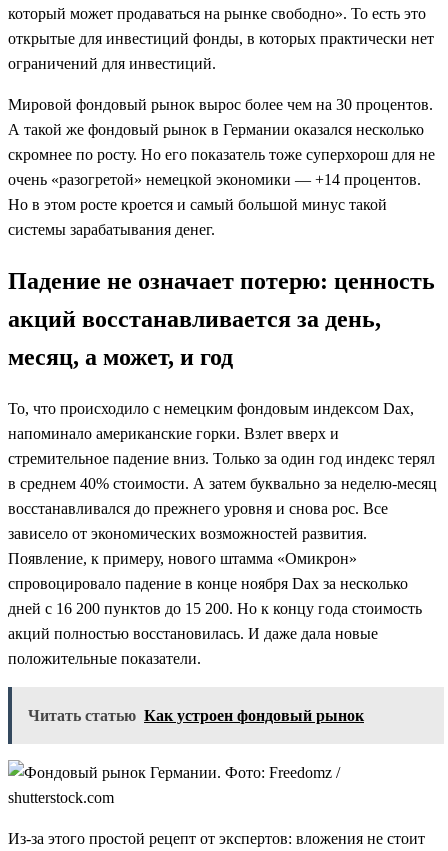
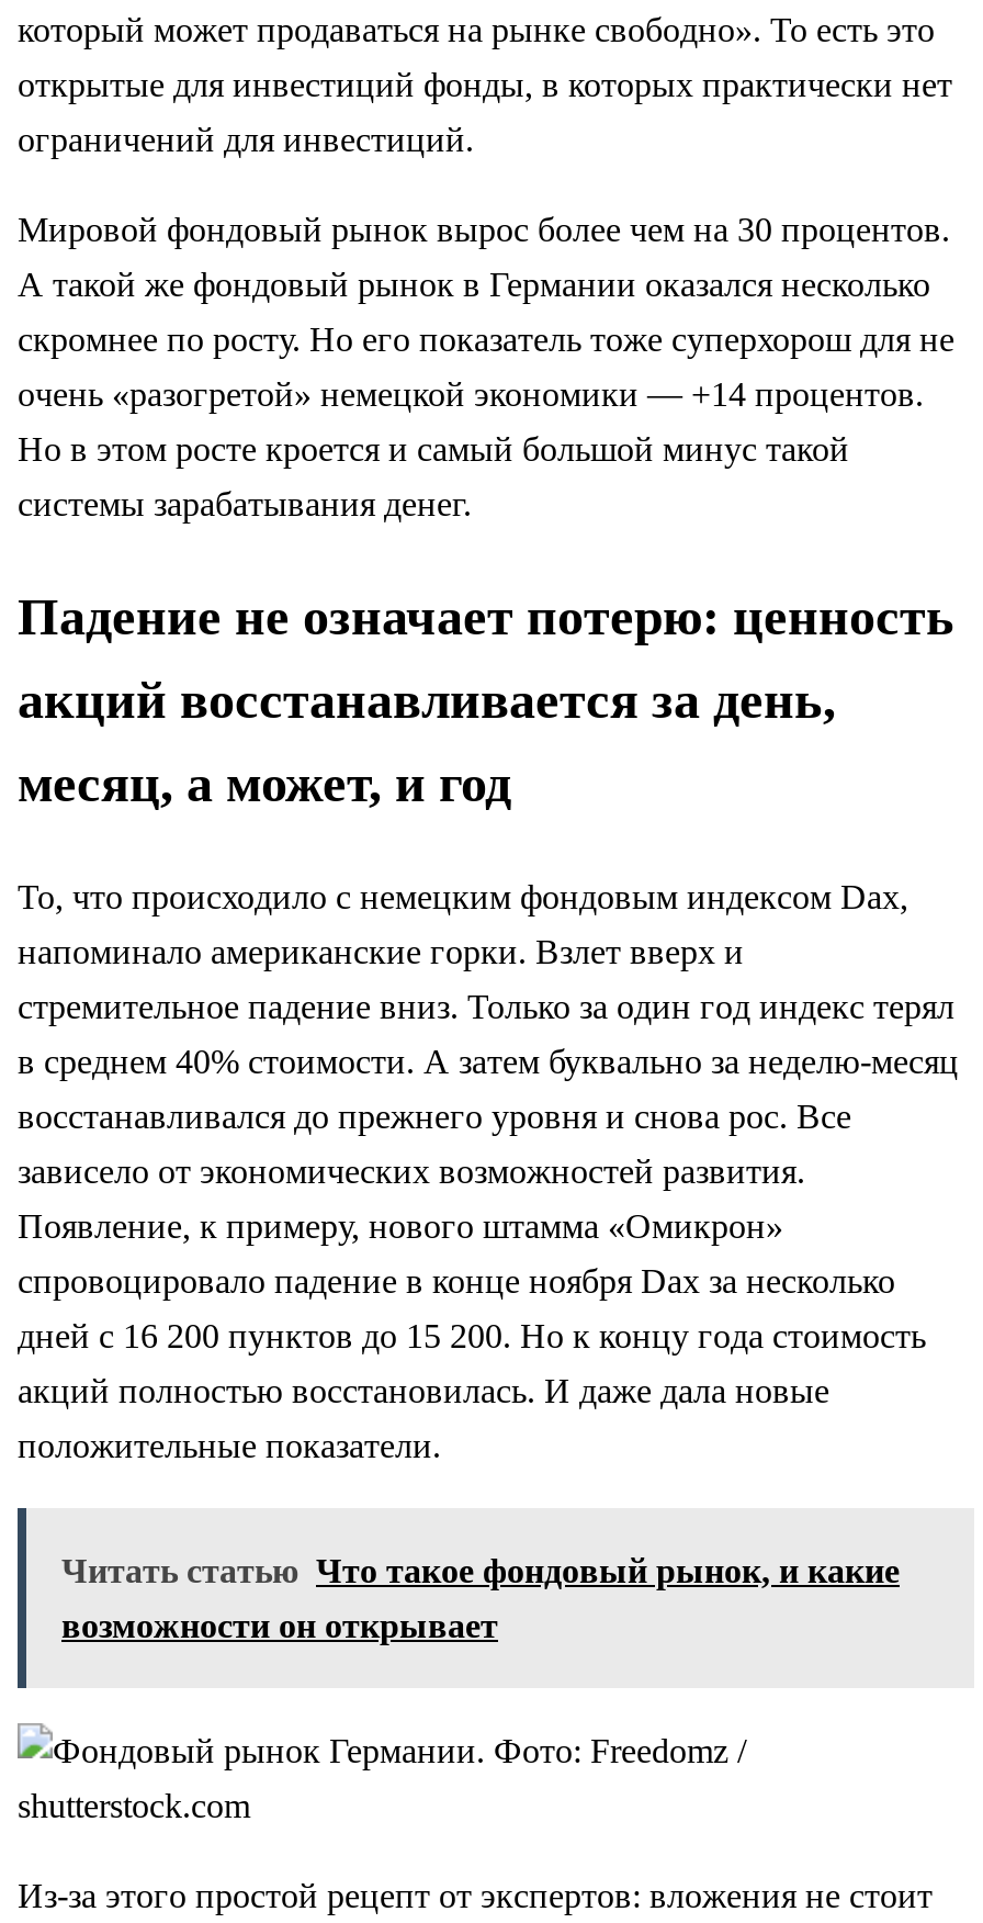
[28,707,364,724] Читать статью Как устроен фондовый рынок -> [61,1552,900,1644] Читать статью Что такое фондовый рынок, и какие | возможности он открывает

